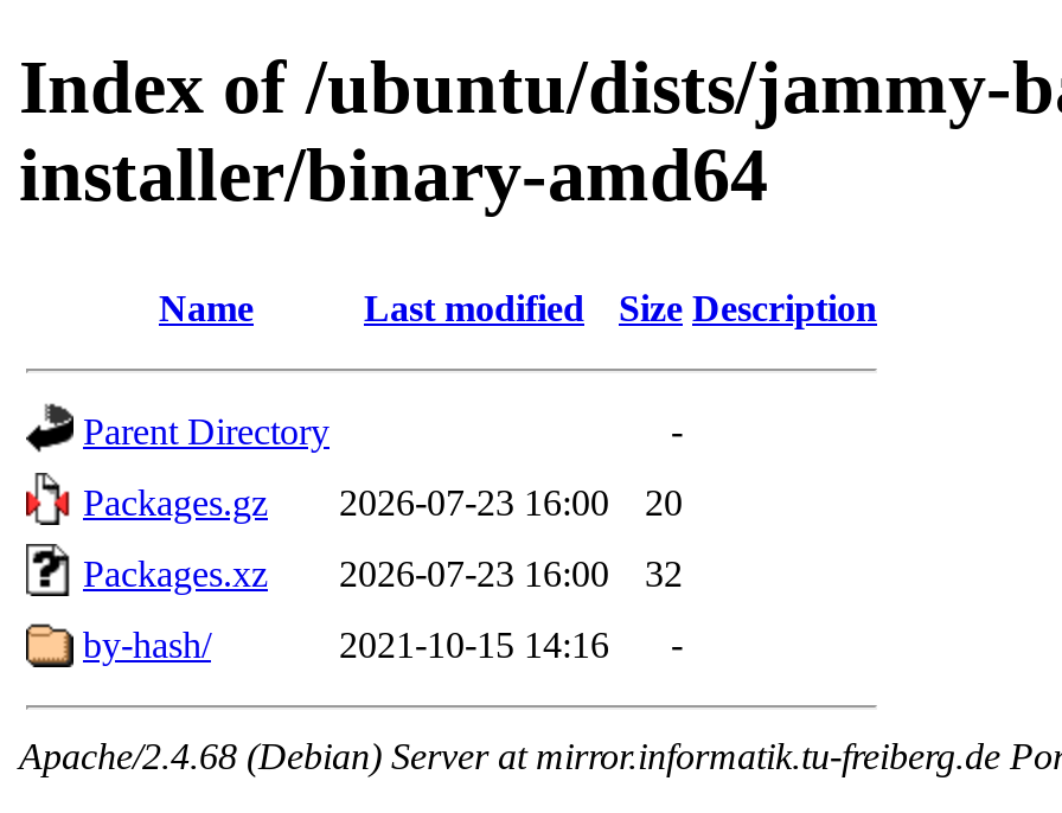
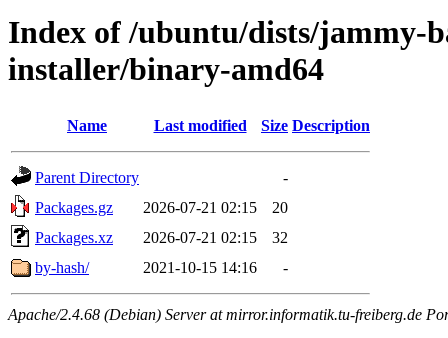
[83,482,683,522] Packages.gz 2026-07-23 16:00 20 -> [35,199,288,216] Packages.gz 2026-07-21 02:15 20
[83,553,683,594] Packages.xz 2026-07-23 16:00 32 -> [35,229,288,246] Packages.xz 2026-07-21 02:15 32

